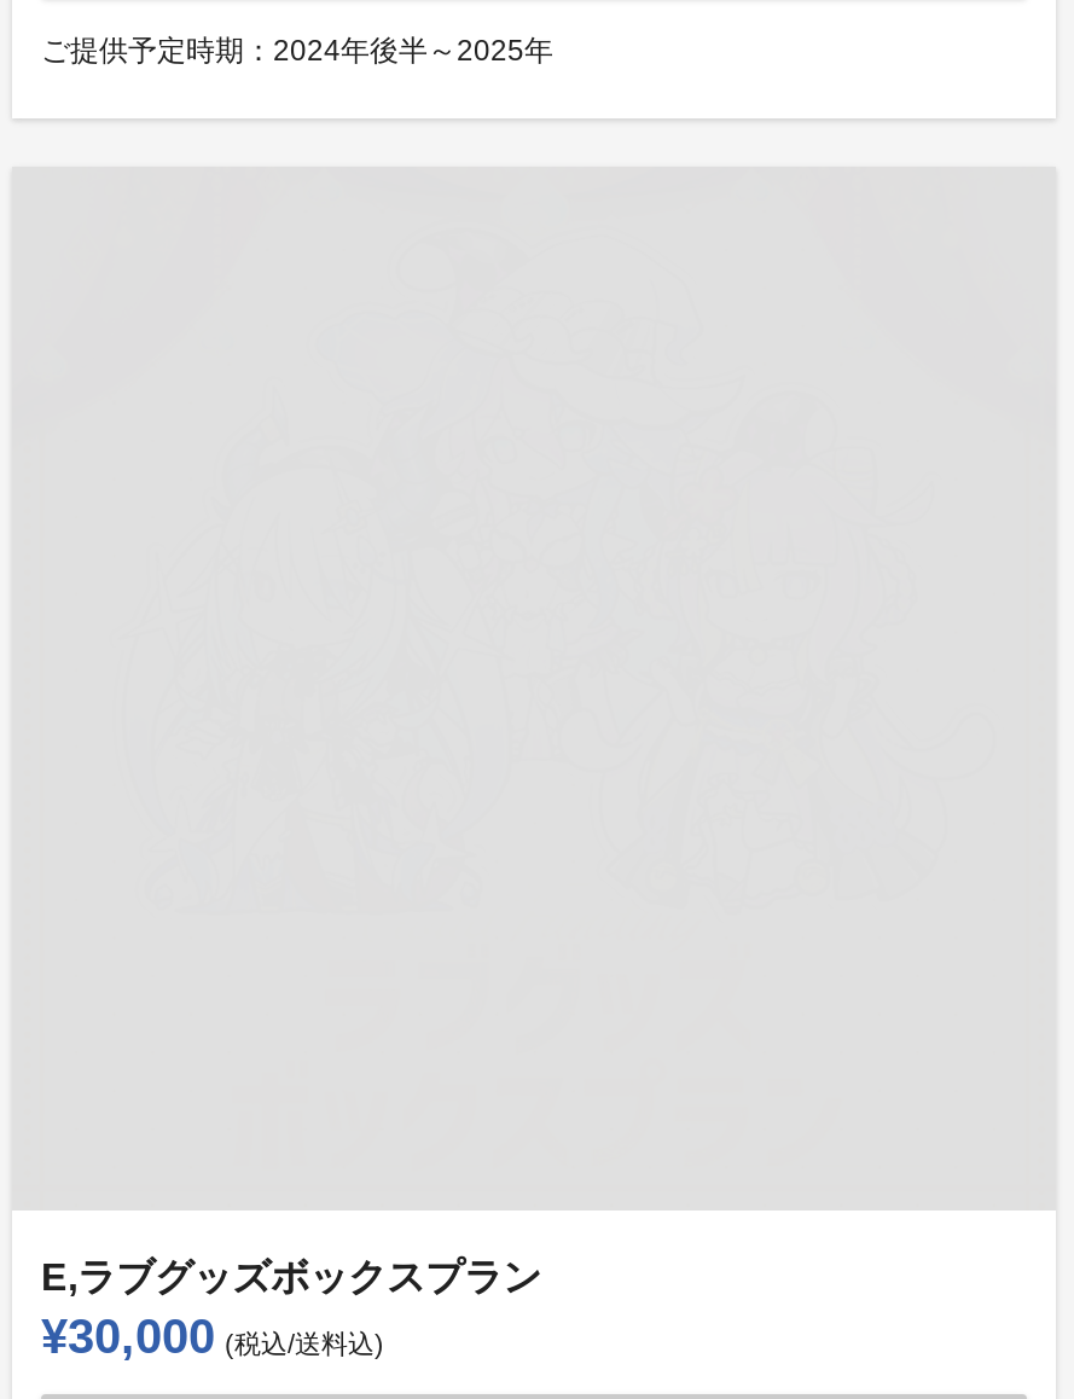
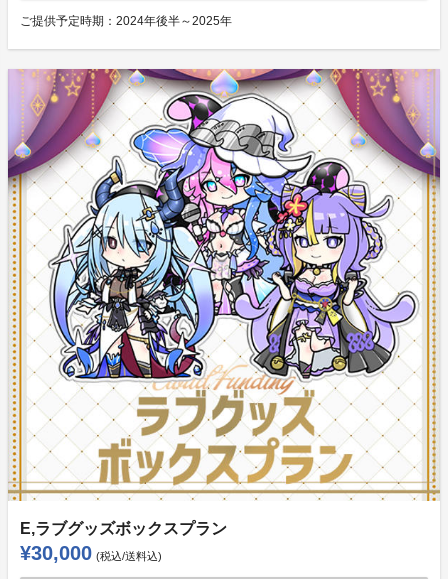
none -> [7,68,441,502] [image]

